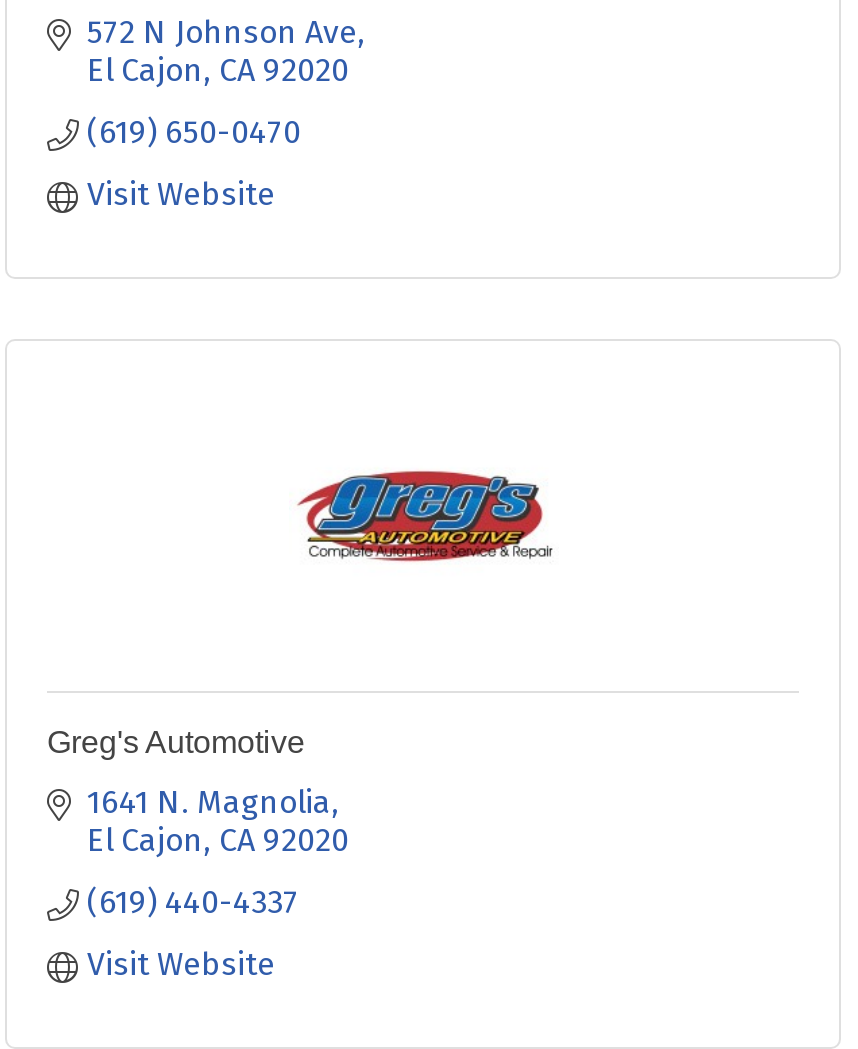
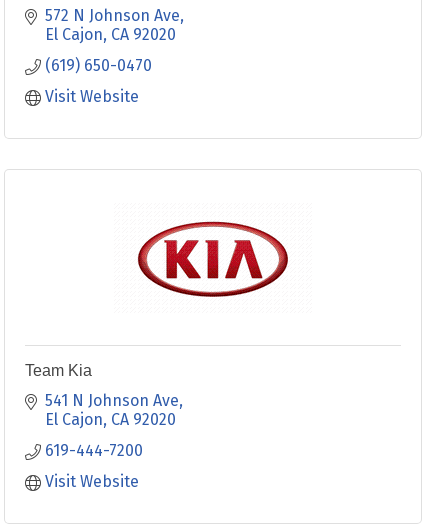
[273,441,573,593] [image] -> [137,220,289,298] [image]
[47,724,305,758] Greg's Automotive -> [25,362,92,379] Team Kia
[87,782,331,820] 1641 N. Magnolia -> [45,391,179,410] 541 N Johnson Ave
[87,882,299,920] (619) 440-4337 -> [45,441,143,460] 619-444-7200

